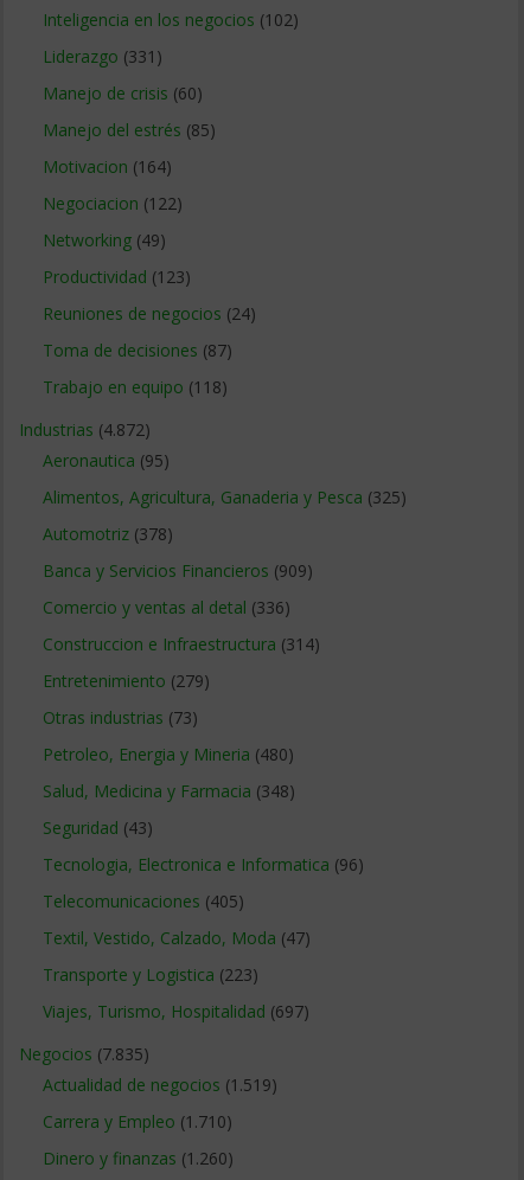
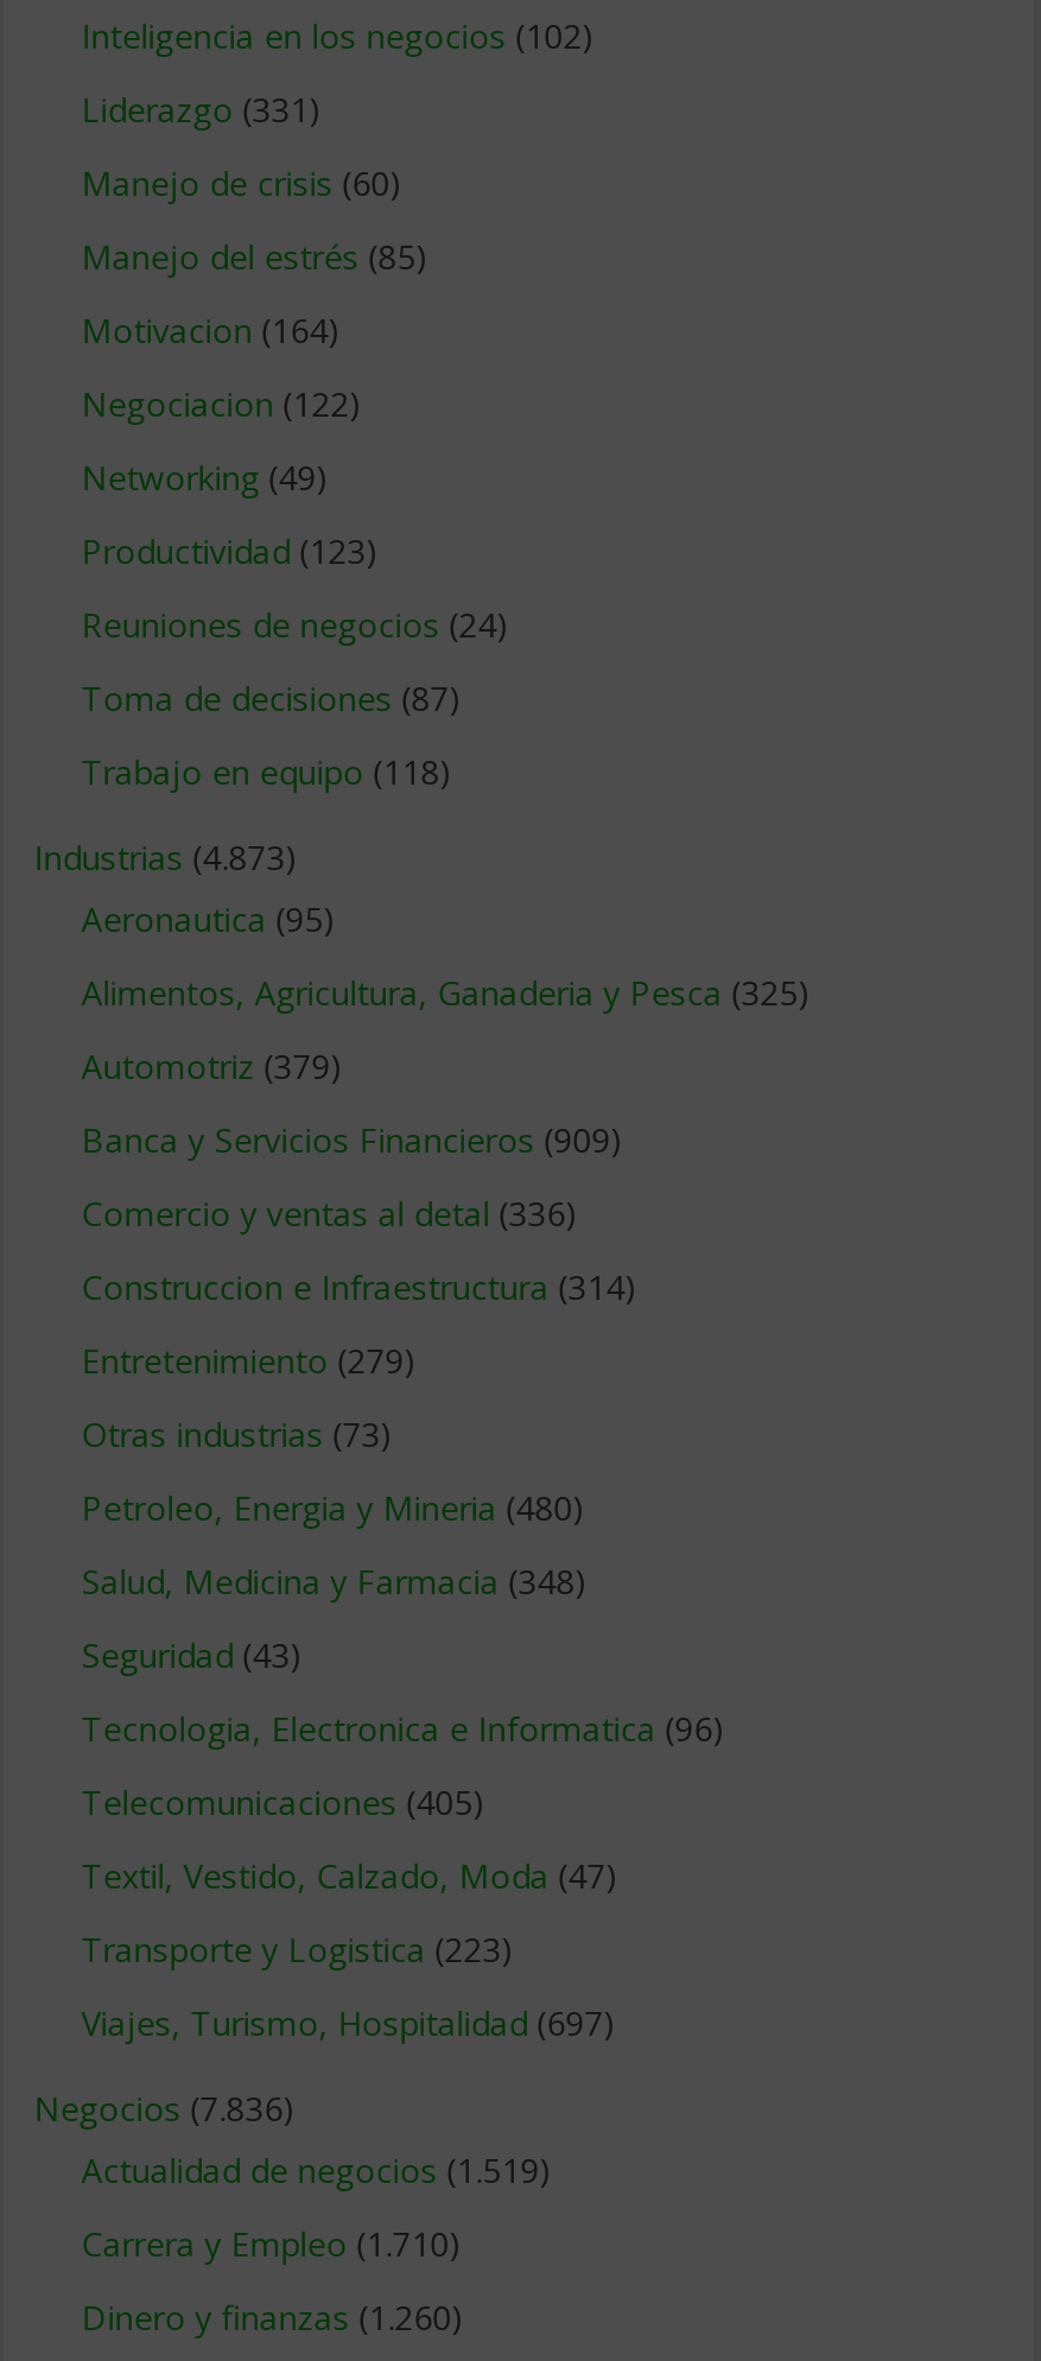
[19,418,150,441] Industrias (4.872) -> [34,834,297,879] Industrias (4.873)
[42,522,173,545] Automotriz (378) -> [81,1043,343,1088] Automotriz (379)
[19,1042,149,1065] Negocios (7.835) -> [34,2085,295,2130] Negocios (7.836)

